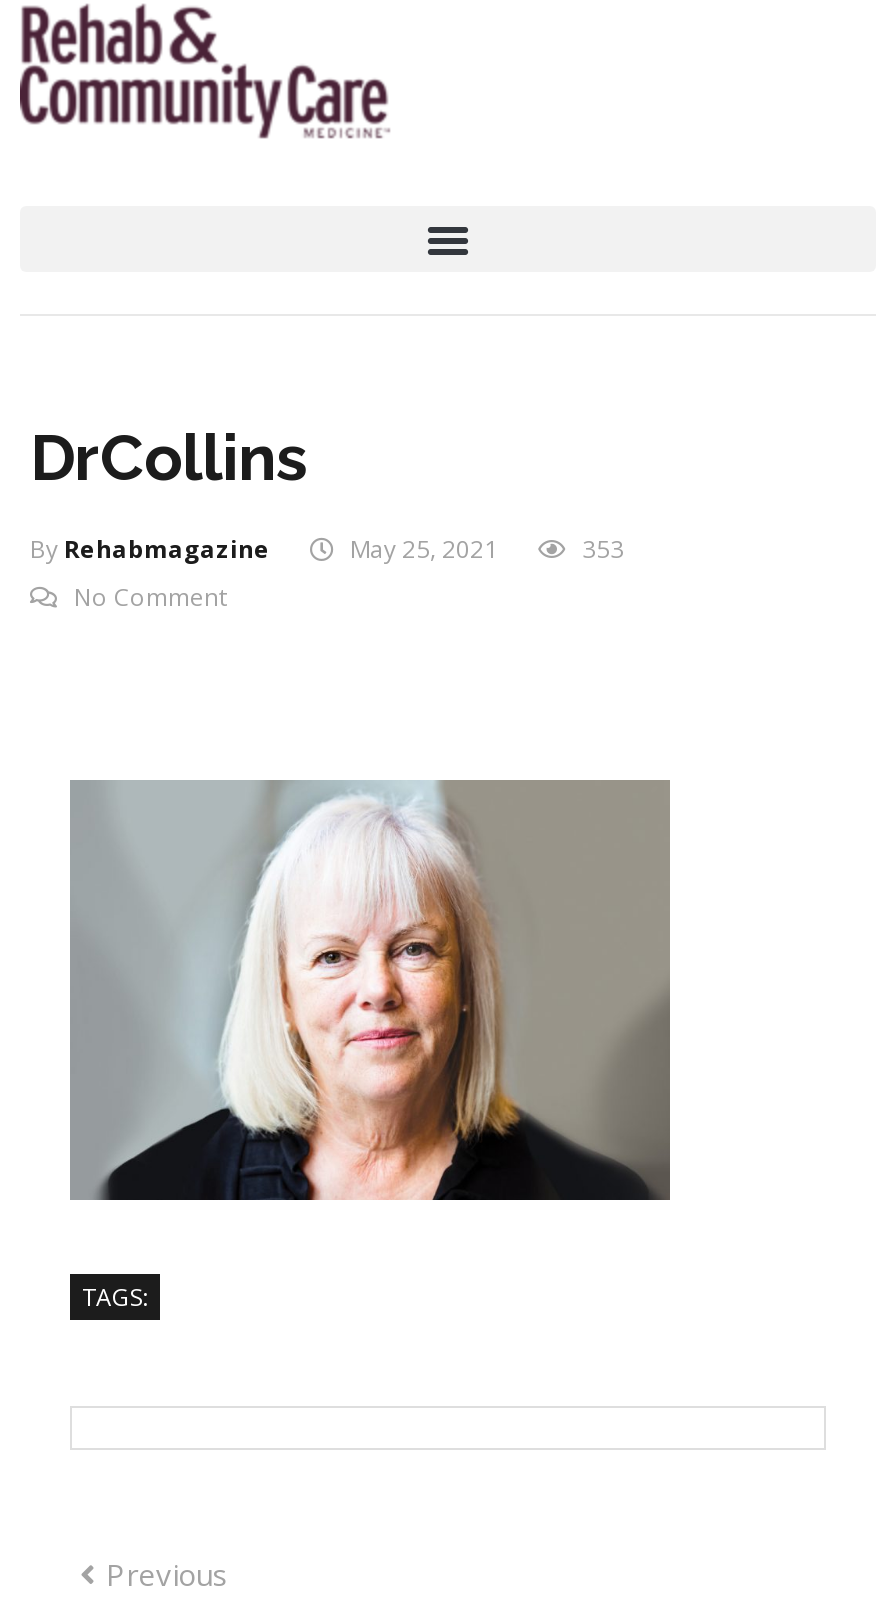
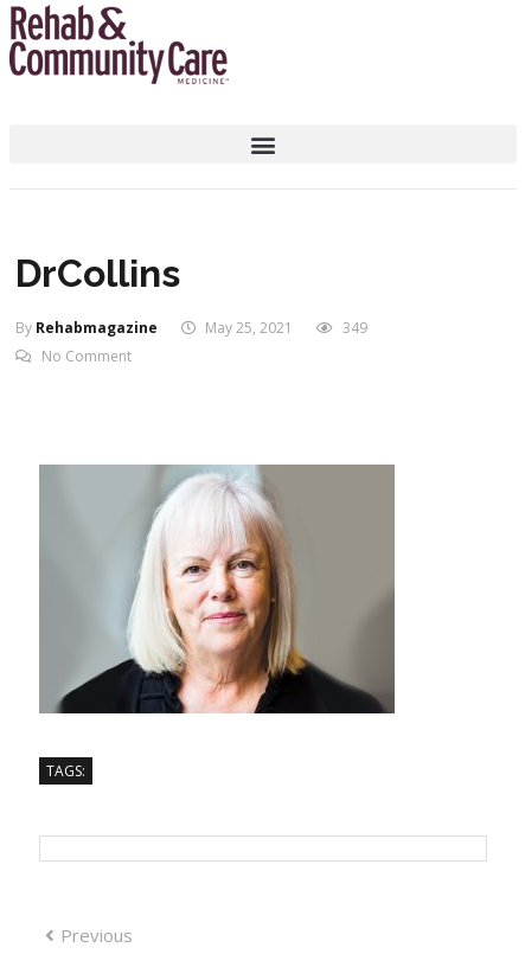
[576,532,624,566] 353 -> [339,318,367,338] 349

